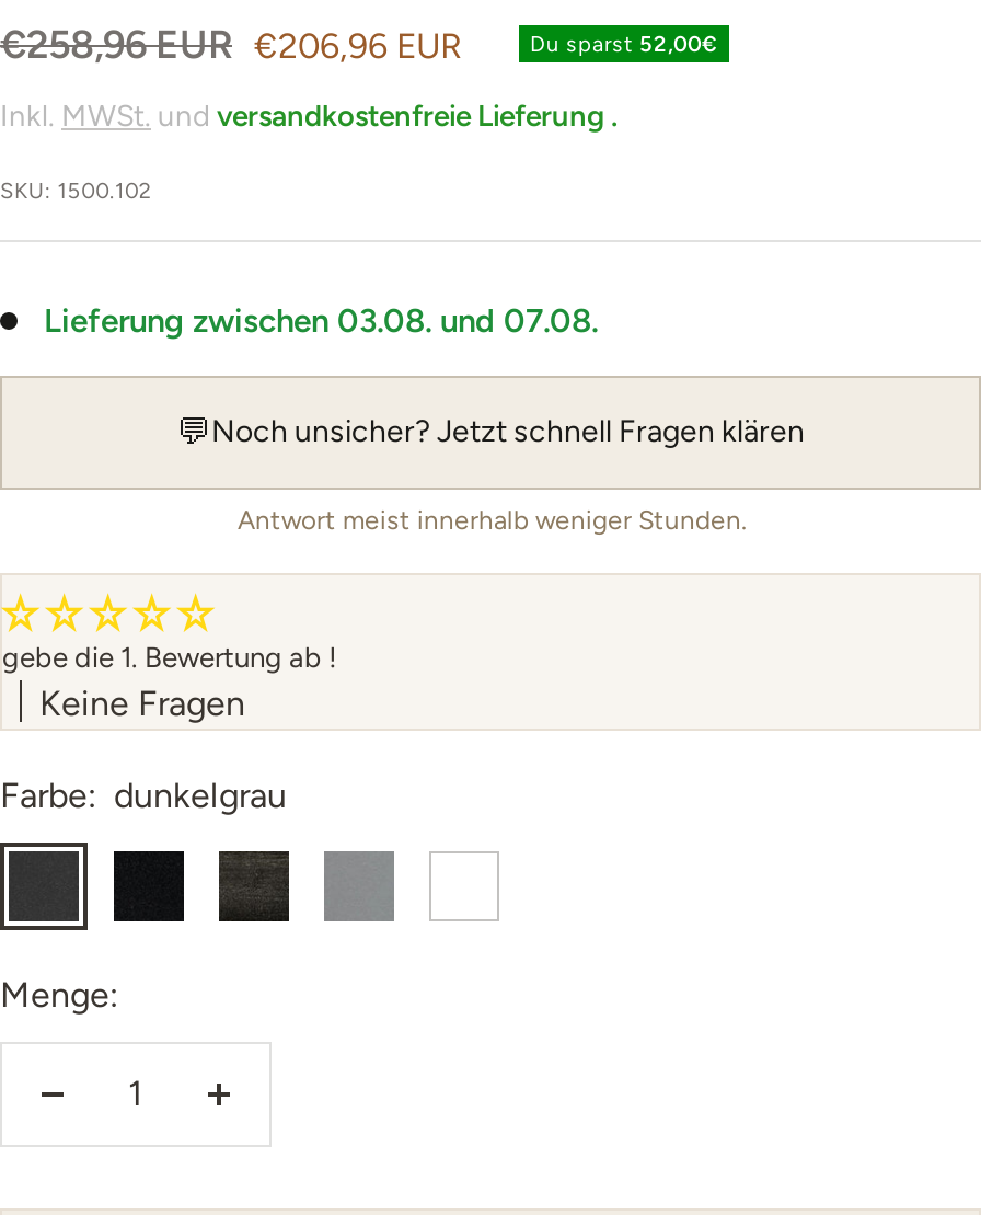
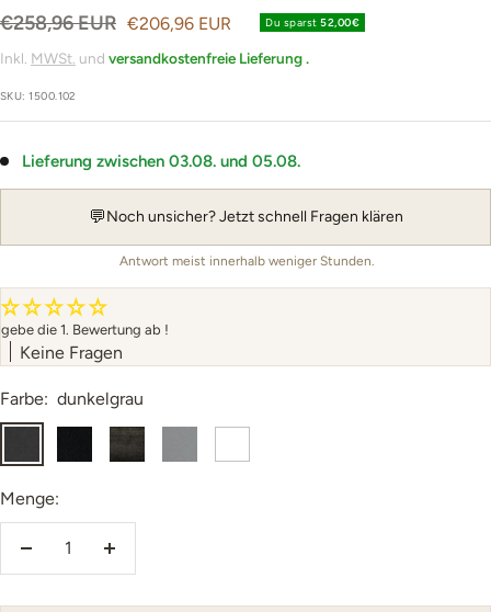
[35,301,598,340] Lieferung zwischen 03.08. und 07.08. -> [18,151,300,171] Lieferung zwischen 03.08. und 05.08.

